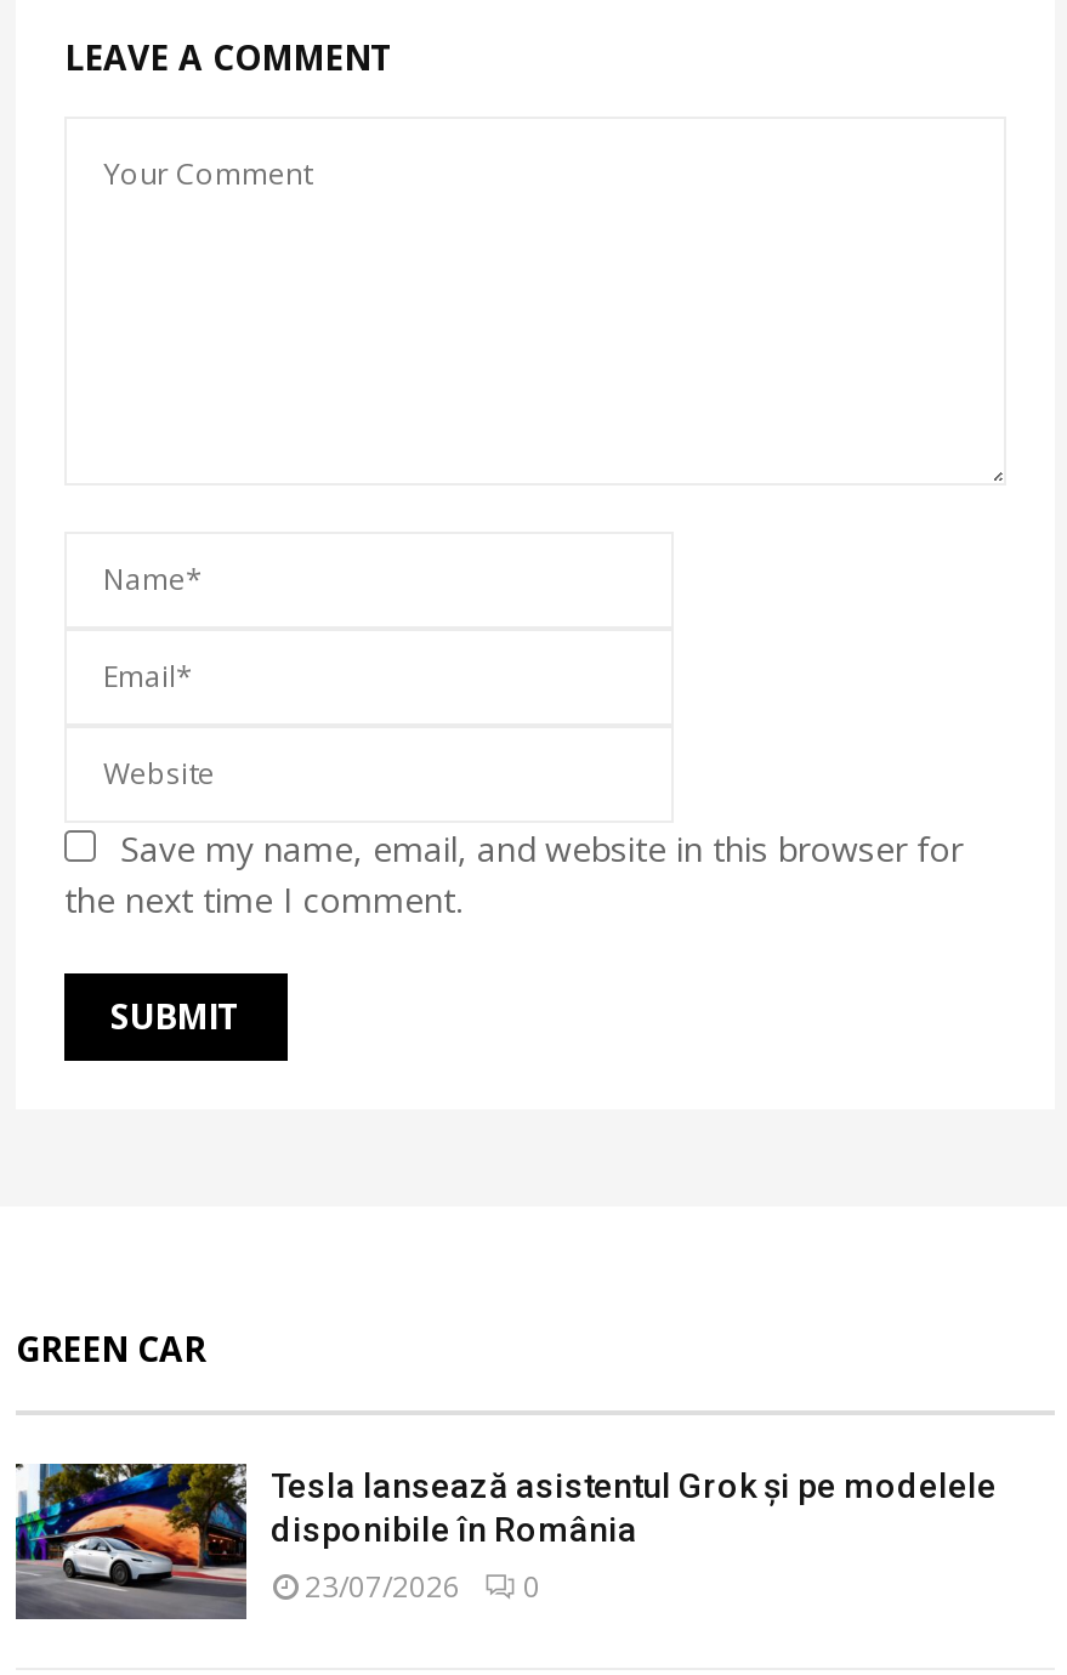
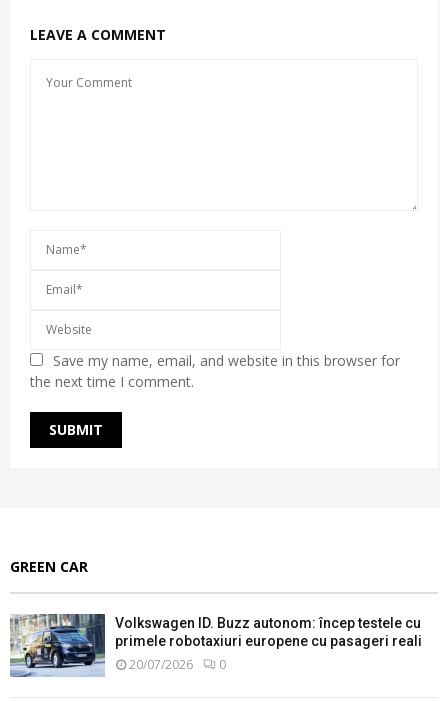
[16,1461,997,1622] [image] | Tesla lansează asistentul Grok și pe modelele | disponibile în România | 23/07/2026 -> [9,613,422,677] [image] | Volkswagen ID. Buzz autonom: încep testele cu | primele robotaxiuri europene cu pasageri reali | 20/07/2026

